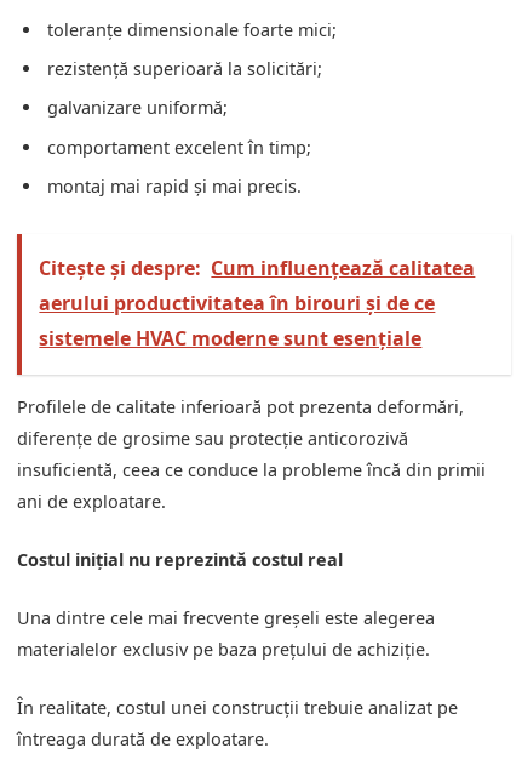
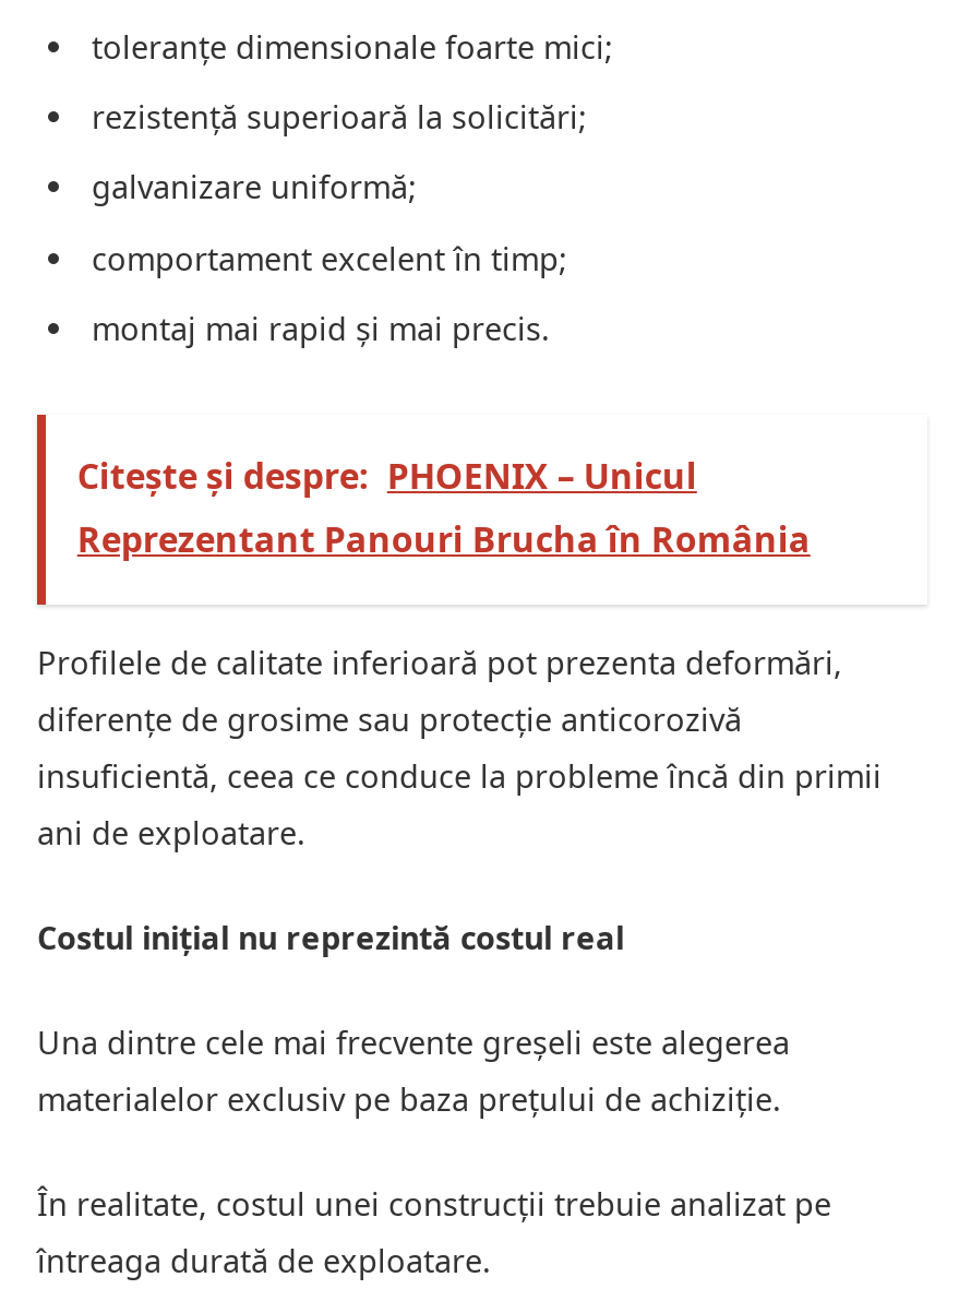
[39,255,475,352] Citește și despre: Cum influențează calitatea | aerului productivitatea în birouri și de ce | sistemele HVAC moderne sunt esențiale -> [77,452,810,564] Citește și despre: PHOENIX – Unicul | Reprezentant Panouri Brucha în România

